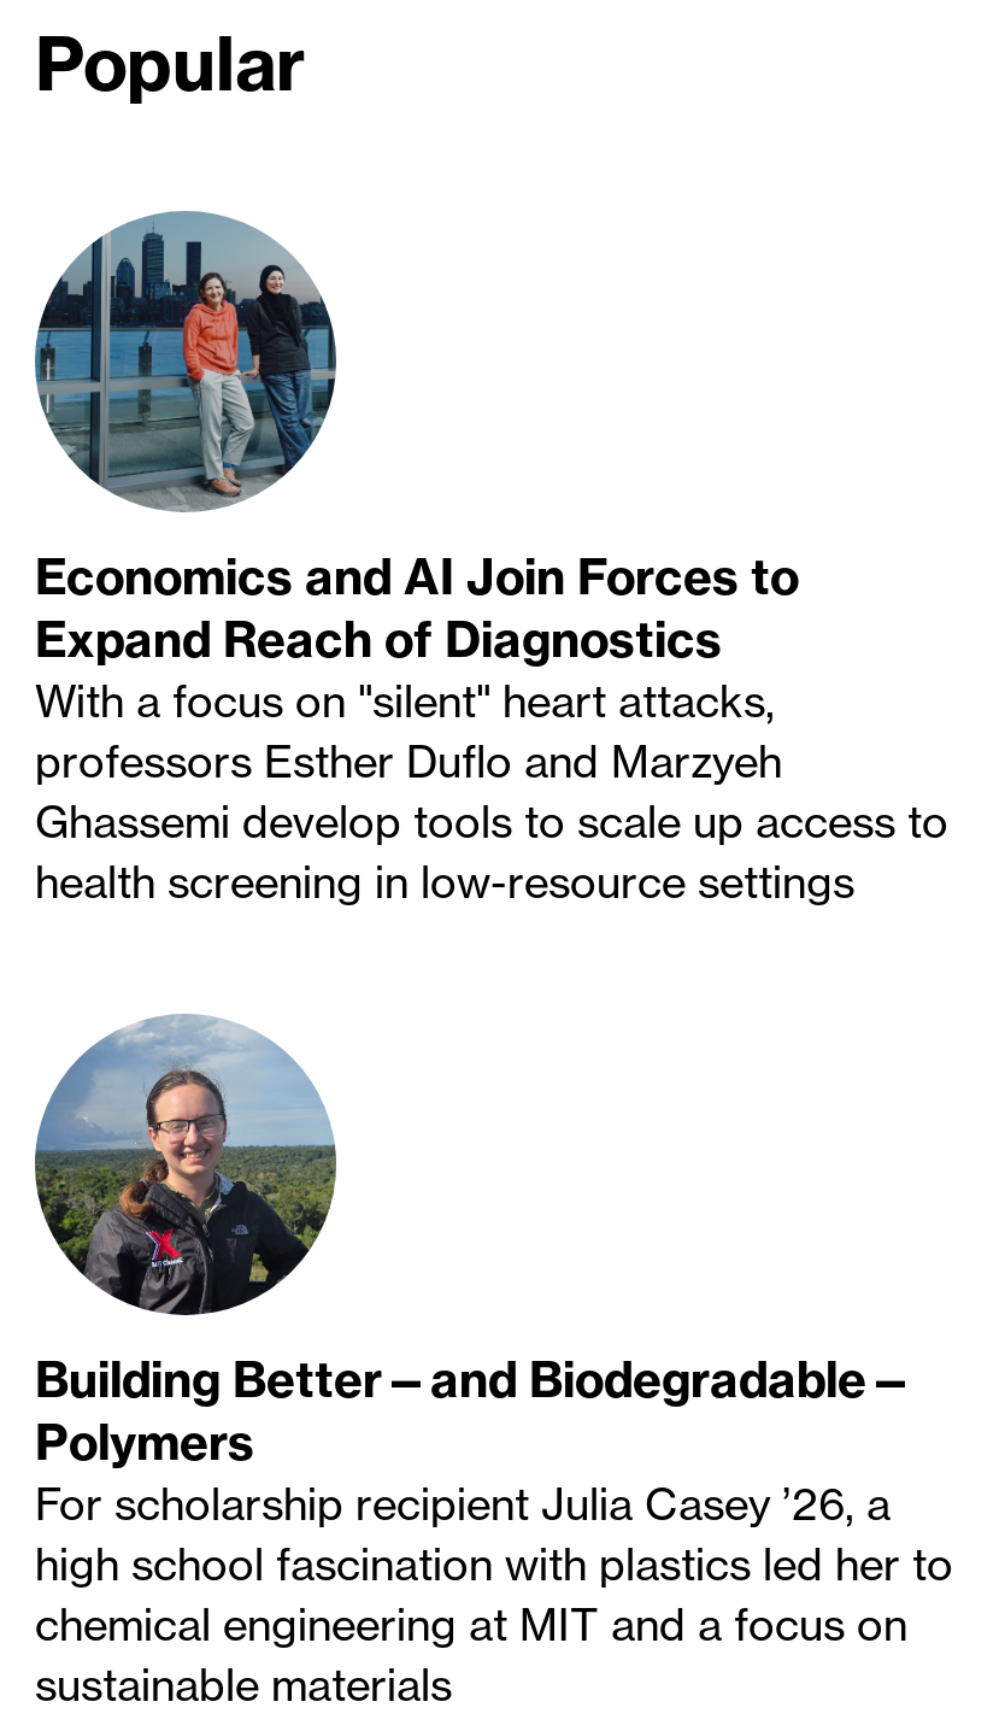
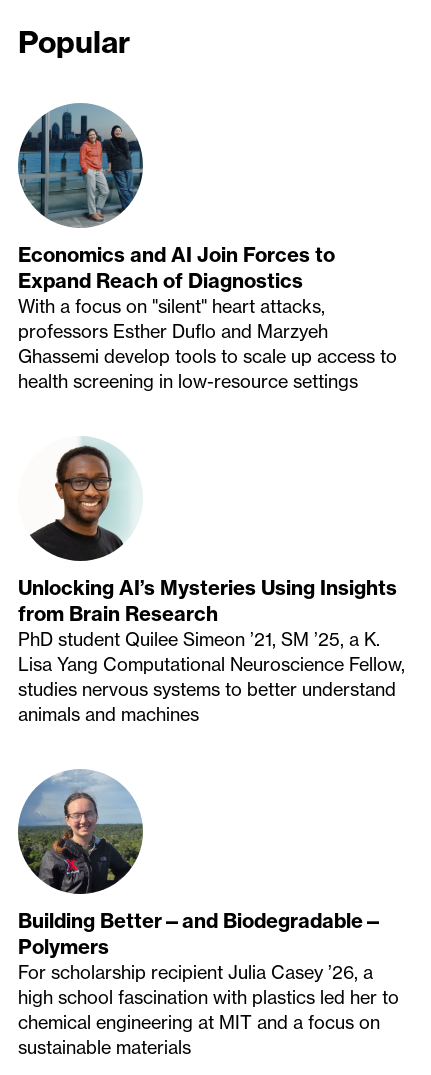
none -> [18,437,405,726] [image] | Unlocking AI’s Mysteries Using Insights | from Brain Research | PhD student Quilee Simeon ’21, SM ’25, a K. | Lisa Yang Computational Neuroscience Fellow, | studies nervous systems to better understand | animals and machines

